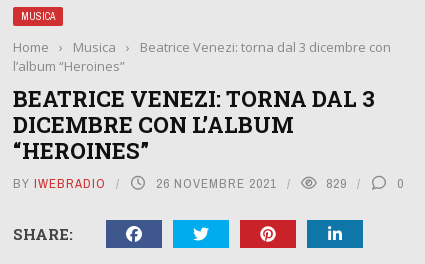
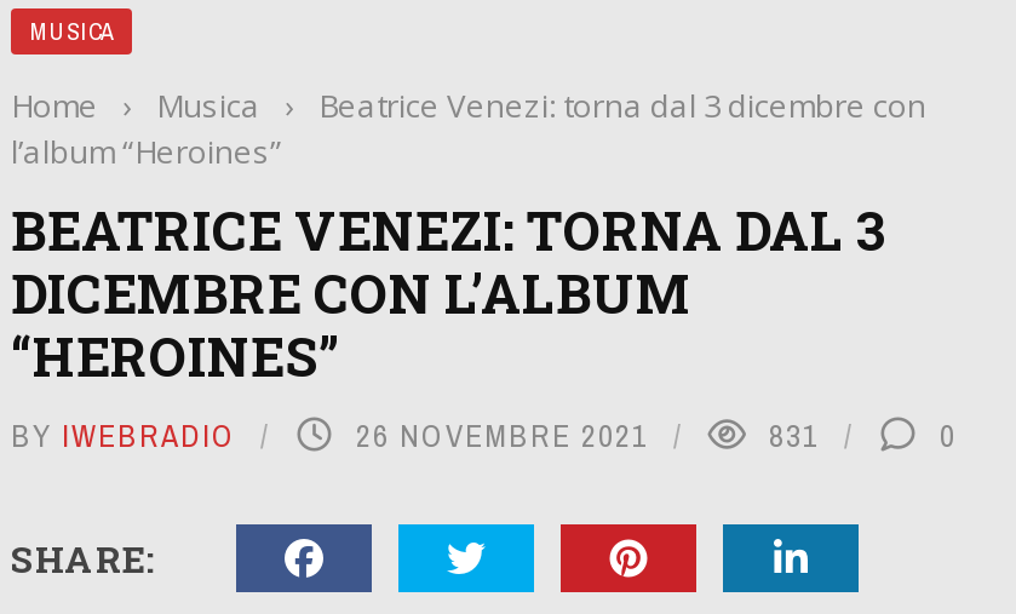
[326,175,347,192] 829 -> [769,416,820,457] 831

